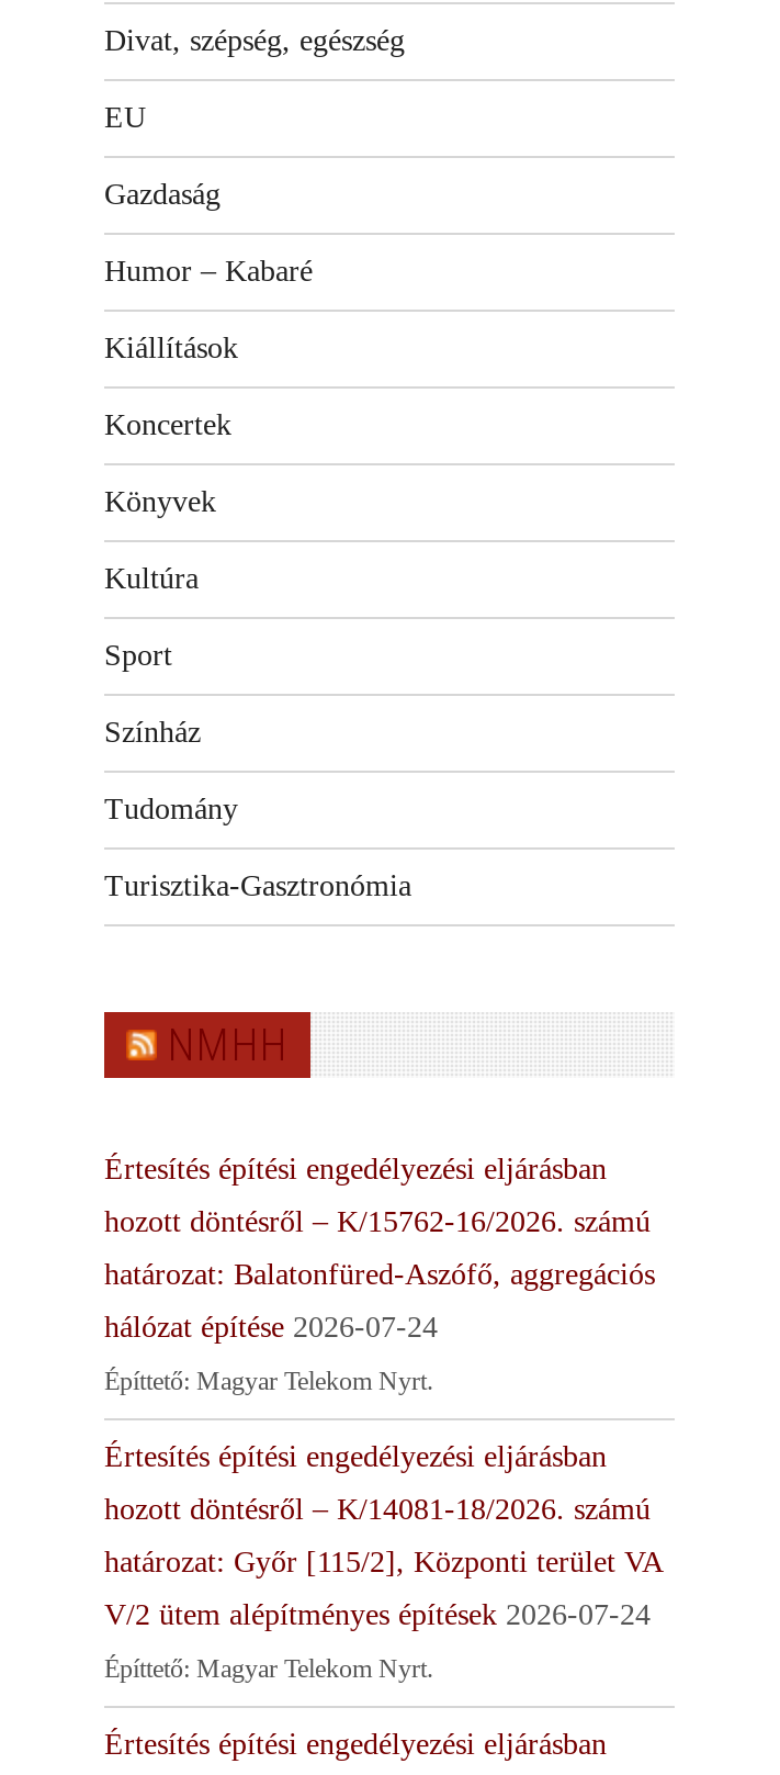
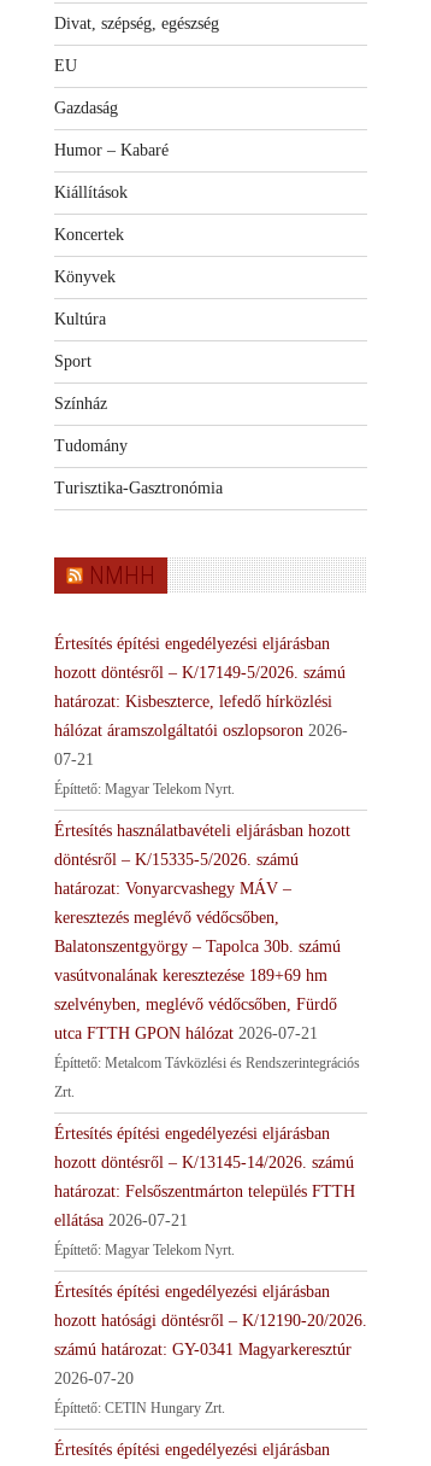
[104,1205,655,1344] hozott döntésről – K/15762-16/2026. számú | határozat: Balatonfüred-Aszófő, aggregációs | hálózat építése 2026-07-24 -> [54,663,360,1229] hozott döntésről – K/17149-5/2026. számú | határozat: Kisbeszterce, lefedő hírközlési | hálózat áramszolgáltatói oszlopsoron 2026- | 07-21 | Építtető: Magyar Telekom Nyrt. | Értesítés használatbavételi eljárásban hozott | döntésről – K/15335-5/2026. számú | határozat: Vonyarcvashegy MÁV – | keresztezés meglévő védőcsőben, | Balatonszentgyörgy – Tapolca 30b. számú | vasútvonalának keresztezése 189+69 hm | szelvényben, meglévő védőcsőben, Fürdő | utca FTTH GPON hálózat 2026-07-21 | Építtető: Metalcom Távközlési és Rendszerintegrációs | Zrt. | Értesítés építési engedélyezési eljárásban | hozott döntésről – K/13145-14/2026. számú | határozat: Felsőszentmárton település FTTH | ellátása 2026-07-21
[104,1493,651,1526] hozott döntésről – K/14081-18/2026. számú -> [54,1311,367,1329] hozott hatósági döntésről – K/12190-20/2026.
[104,1546,662,1579] határozat: Győr [115/2], Központi terület VA -> [54,1340,352,1358] számú határozat: GY-0341 Magyarkeresztúr
[104,1598,651,1631] V/2 ütem alépítményes építések 2026-07-24 -> [54,1369,134,1387] 2026-07-20
[104,1653,433,1684] Építtető: Magyar Telekom Nyrt. -> [54,1399,225,1416] Építtető: CETIN Hungary Zrt.

